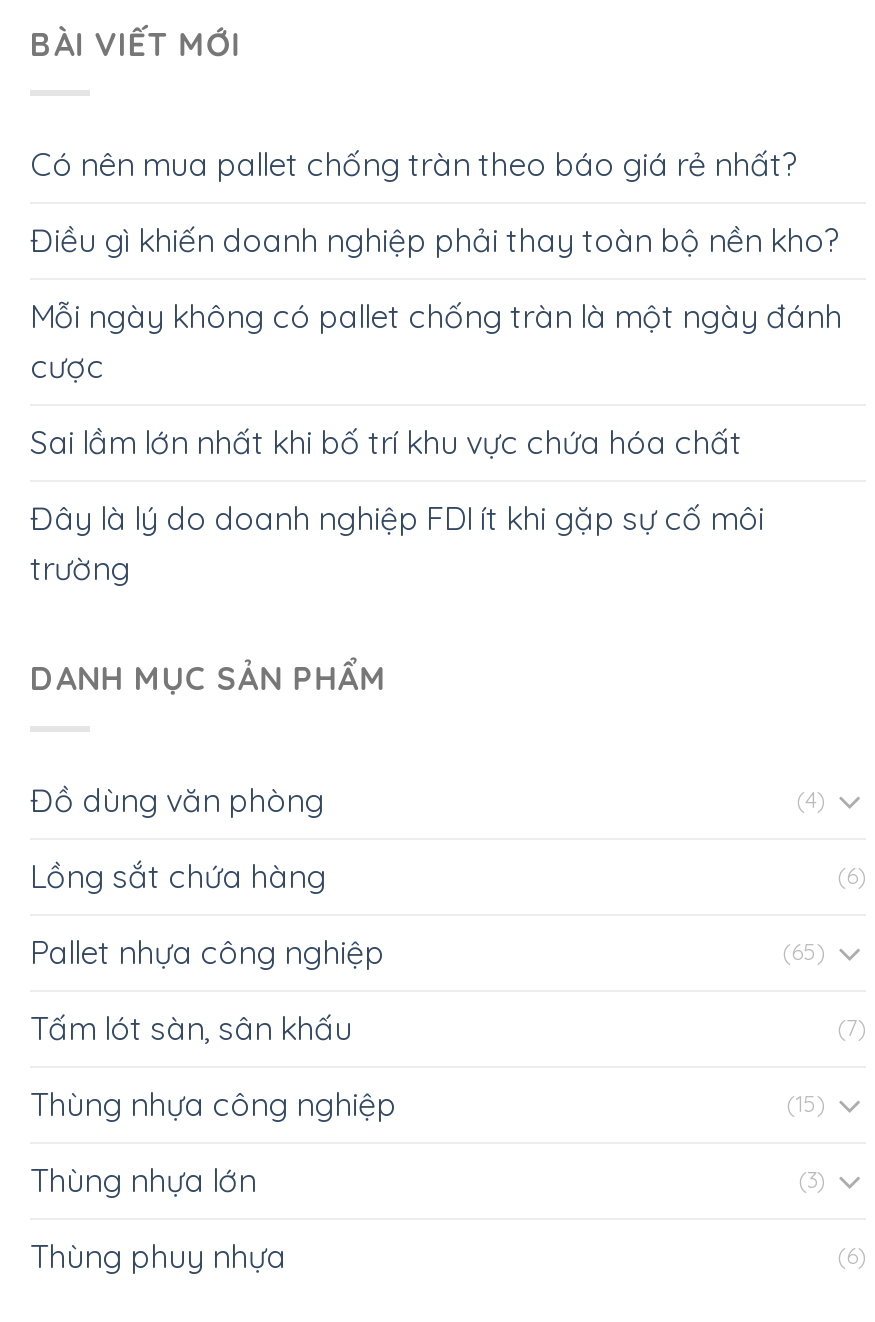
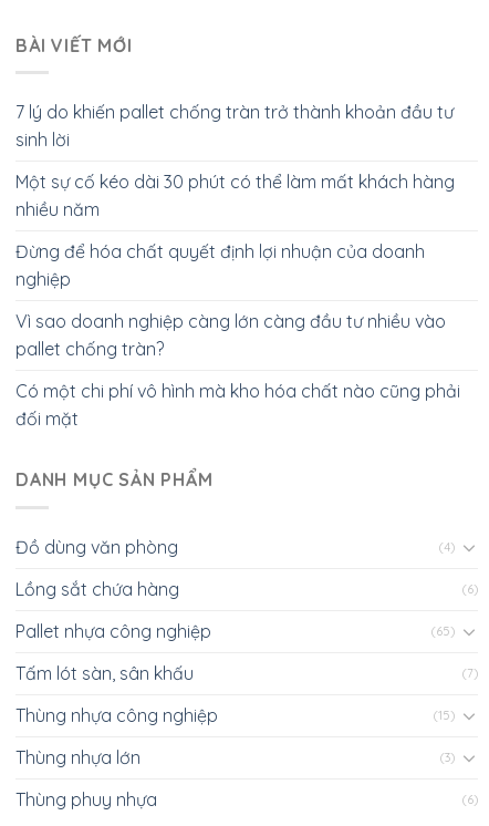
[30,145,796,185] Có nên mua pallet chống tràn theo báo giá rẻ nhất? -> [15,101,454,151] 7 lý do khiến pallet chống tràn trở thành khoản đầu tư | sinh lời
[30,221,838,261] Điều gì khiến doanh nghiệp phải thay toàn bộ nền kho? -> [15,171,455,221] Một sự cố kéo dài 30 phút có thể làm mất khách hàng | nhiều năm
[30,297,842,387] Mỗi ngày không có pallet chống tràn là một ngày đánh | cược -> [15,241,425,291] Đừng để hóa chất quyết định lợi nhuận của doanh | nghiệp
[30,423,742,463] Sai lầm lớn nhất khi bố trí khu vực chứa hóa chất -> [15,310,446,360] Vì sao doanh nghiệp càng lớn càng đầu tư nhiều vào | pallet chống tràn?
[30,499,764,589] Đây là lý do doanh nghiệp FDI ít khi gặp sự cố môi | trường -> [15,380,460,430] Có một chi phí vô hình mà kho hóa chất nào cũng phải | đối mặt

